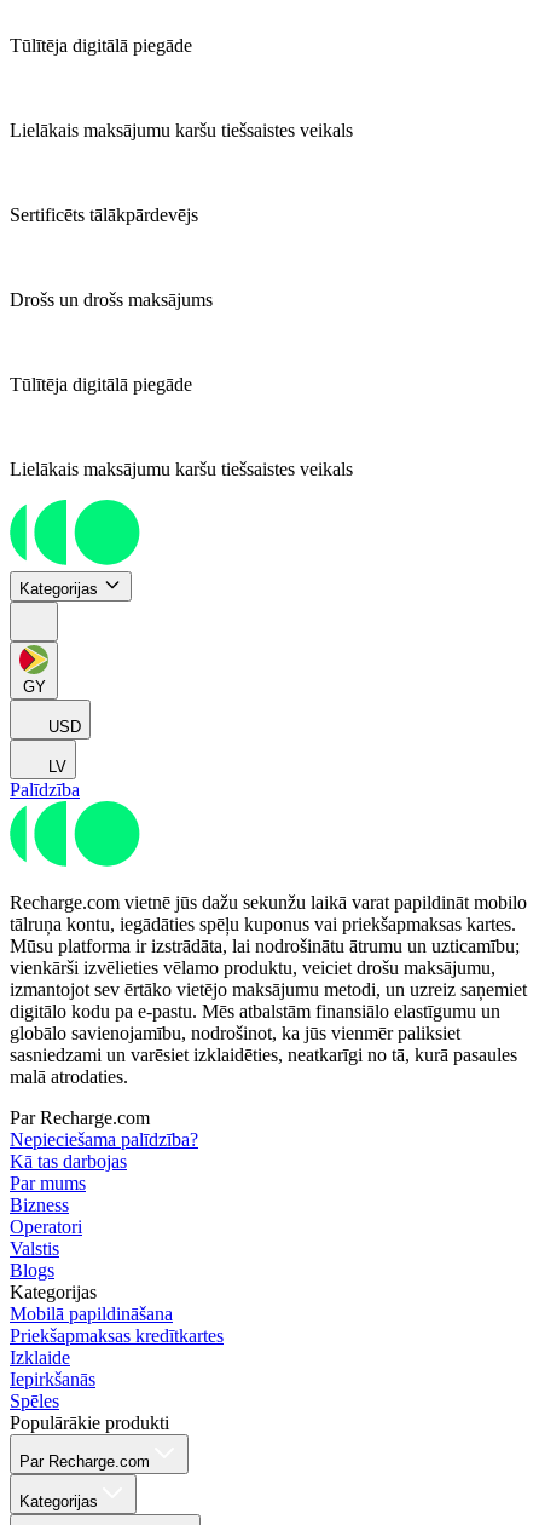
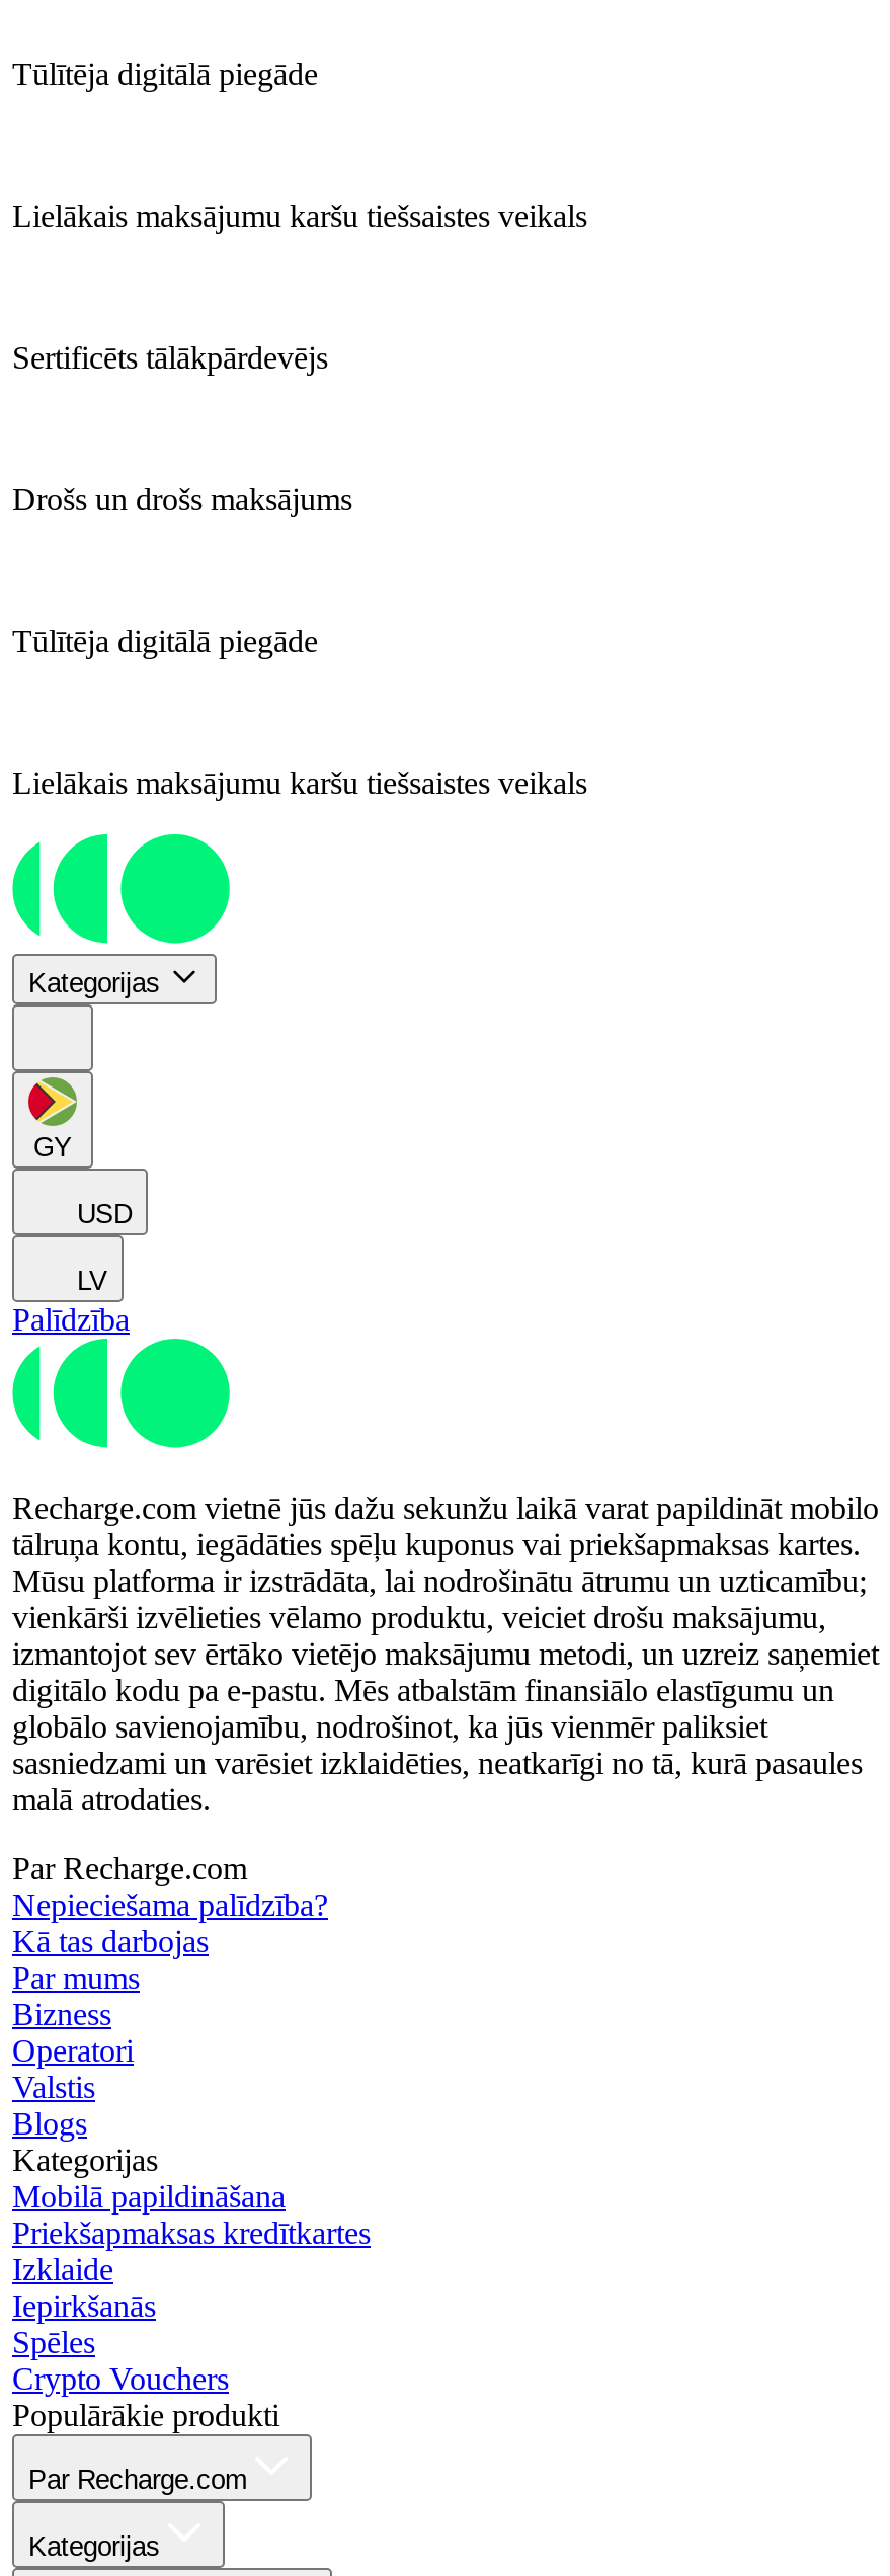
none -> [12,2362,229,2396] Crypto Vouchers

